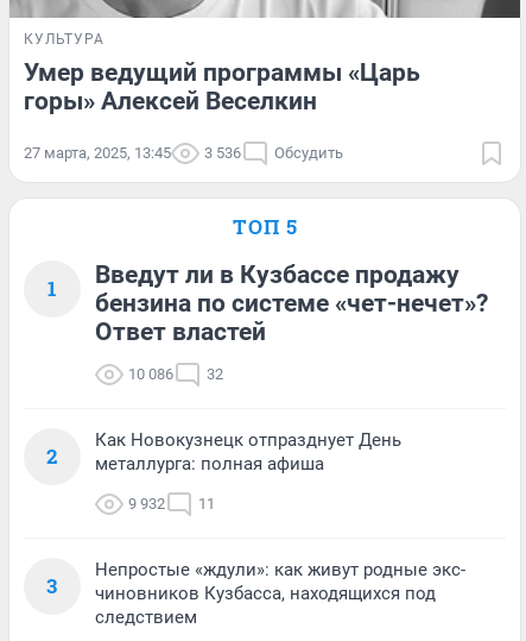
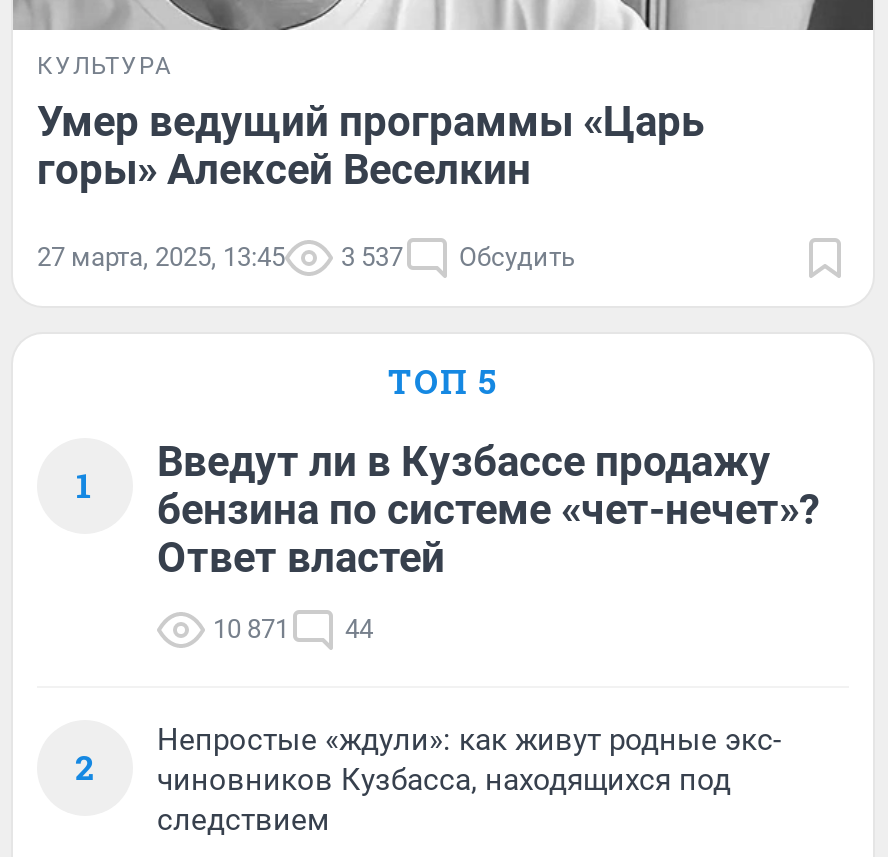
[24,144,343,162] 27 марта, 2025, 13:45 3 536 Обсудить -> [37,242,575,272] 27 марта, 2025, 13:45 3 537 Обсудить
[128,365,173,383] 10 086 -> [213,614,289,644] 10 871
[207,365,223,383] 32 -> [345,614,373,644] 44
[46,429,401,599] Как Новокузнецк отпразднует День | металлурга: полная афиша | 9 932 | 11 | 3 -> none

